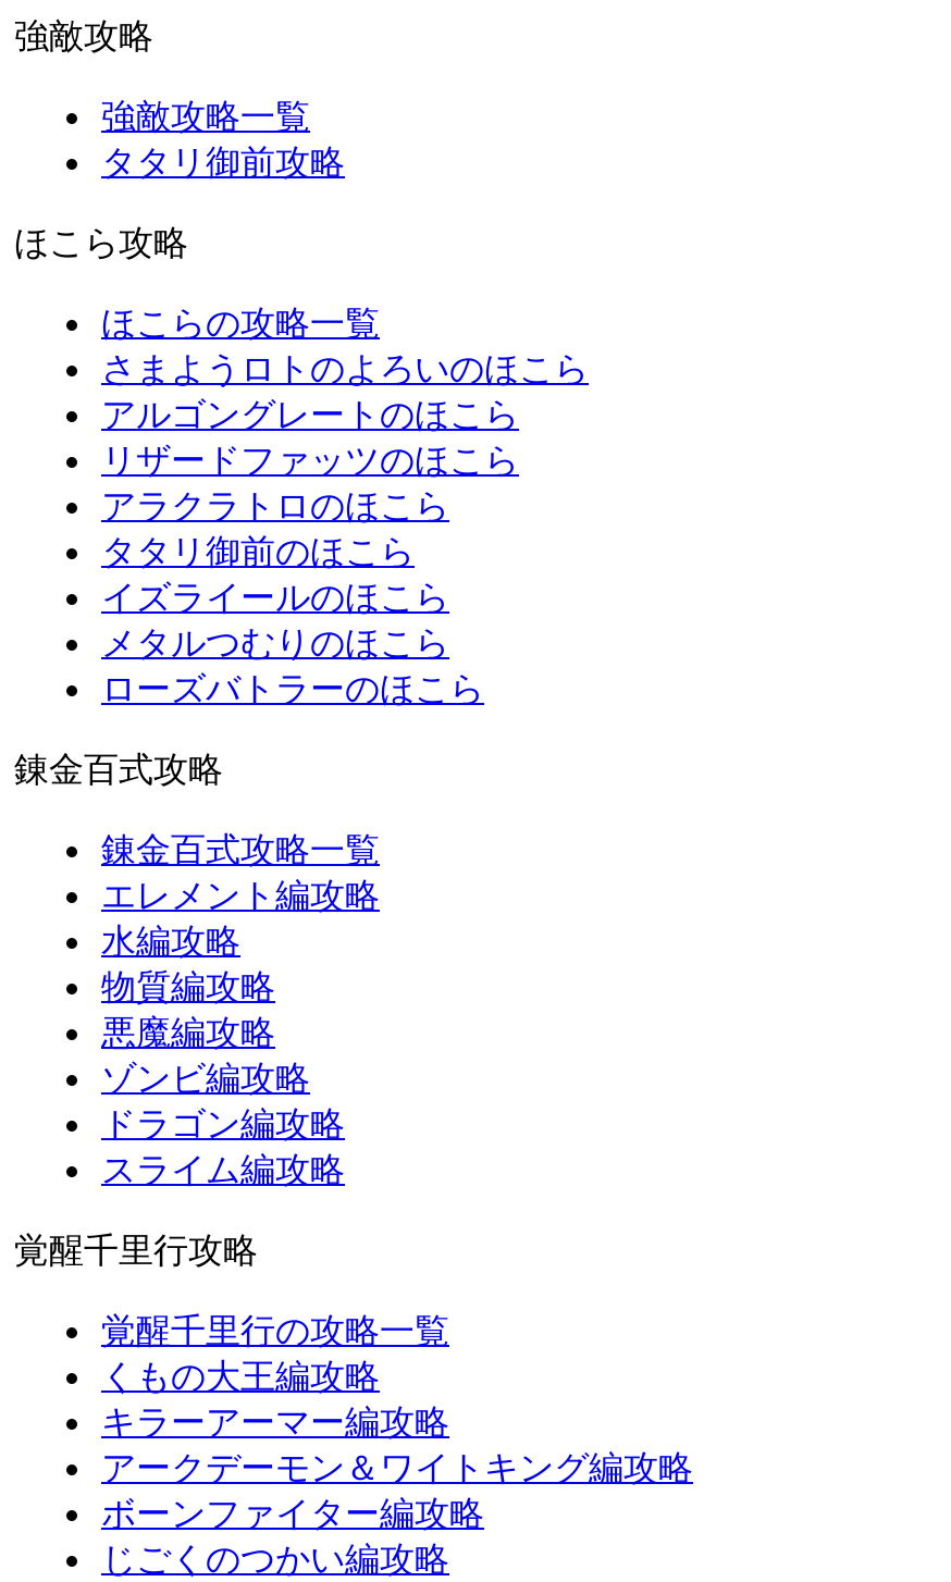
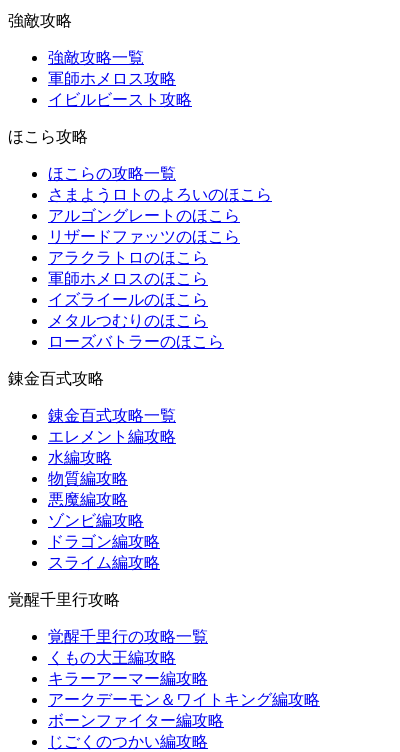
[101,144,345,181] タタリ御前攻略 -> [48,70,192,108] 軍師ホメロス攻略 | イビルビースト攻略
[101,533,415,570] タタリ御前のほこら -> [48,270,208,287] 軍師ホメロスのほこら

